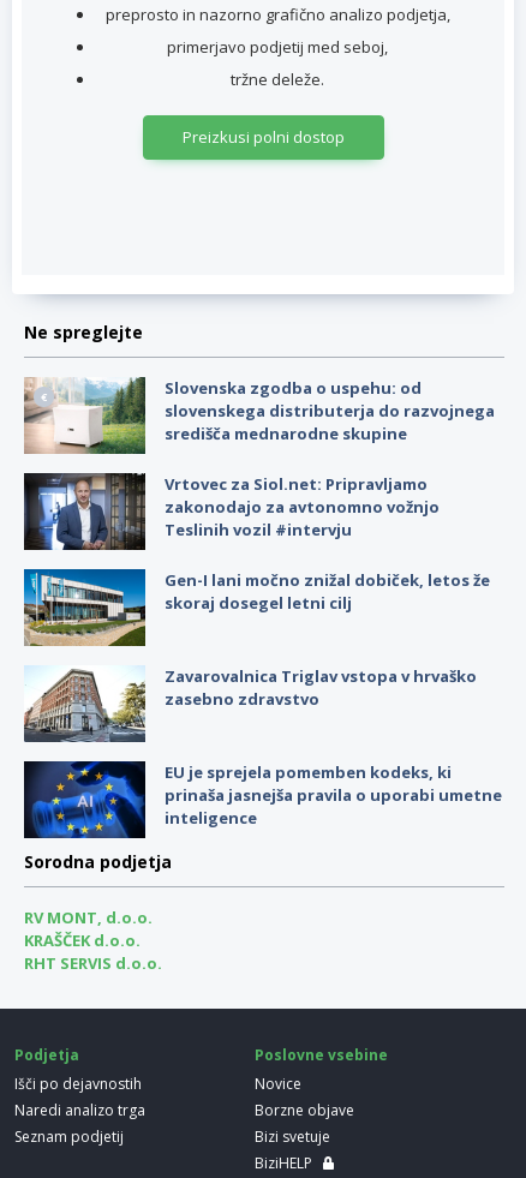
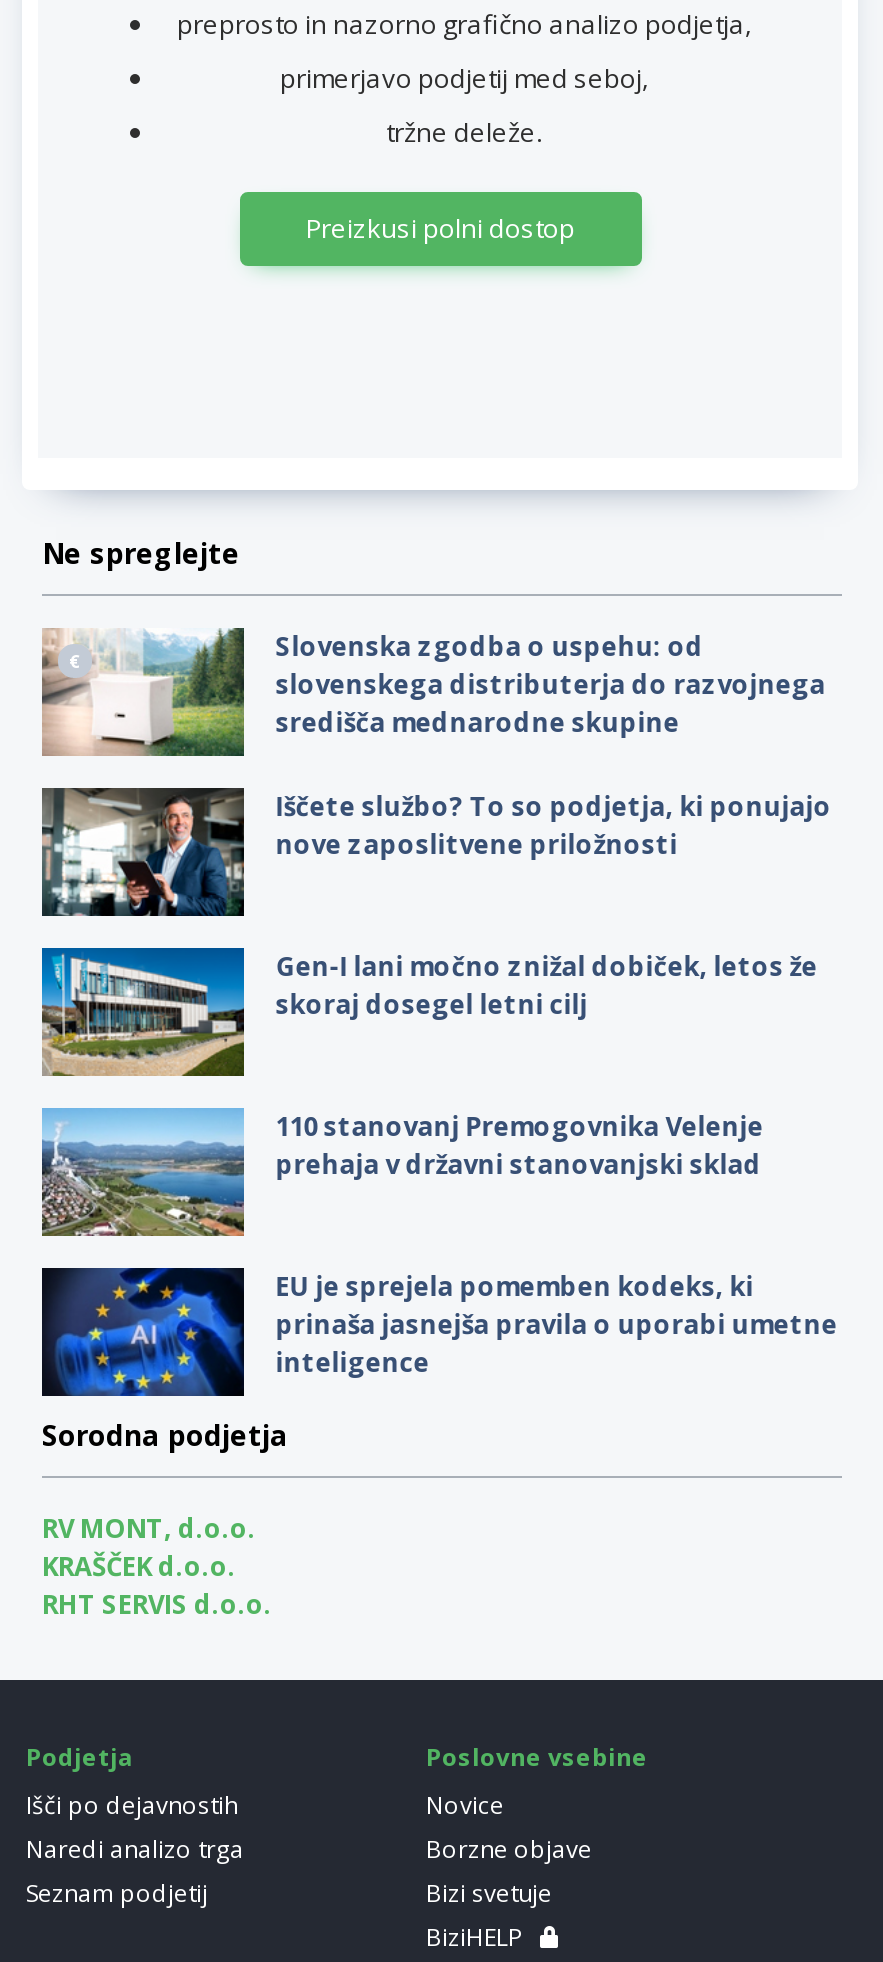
[23,473,439,551] [image] | Vrtovec za Siol.net: Pripravljamo | zakonodajo za avtonomno vožnjo | Teslinih vozil #intervju -> [40,788,832,918] [image] | Iščete službo? To so podjetja, ki ponujajo | nove zaposlitvene priložnosti
[24,665,477,743] [image] | Zavarovalnica Triglav vstopa v hrvaško | zasebno zdravstvo -> [40,1106,764,1238] [image] | 110 stanovanj Premogovnika Velenje | prehaja v državni stanovanjski sklad

